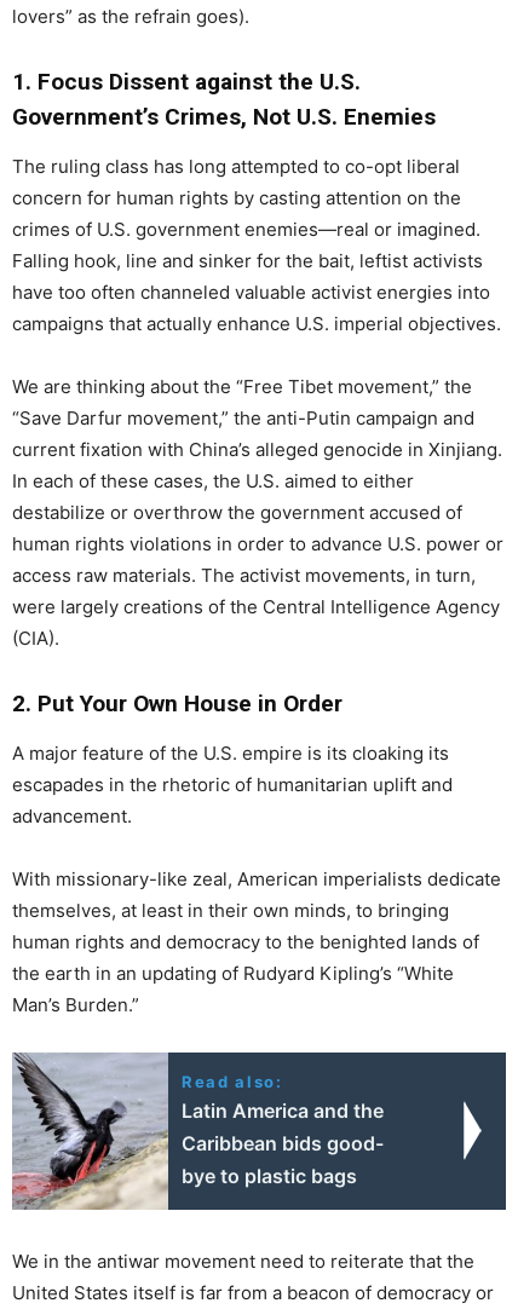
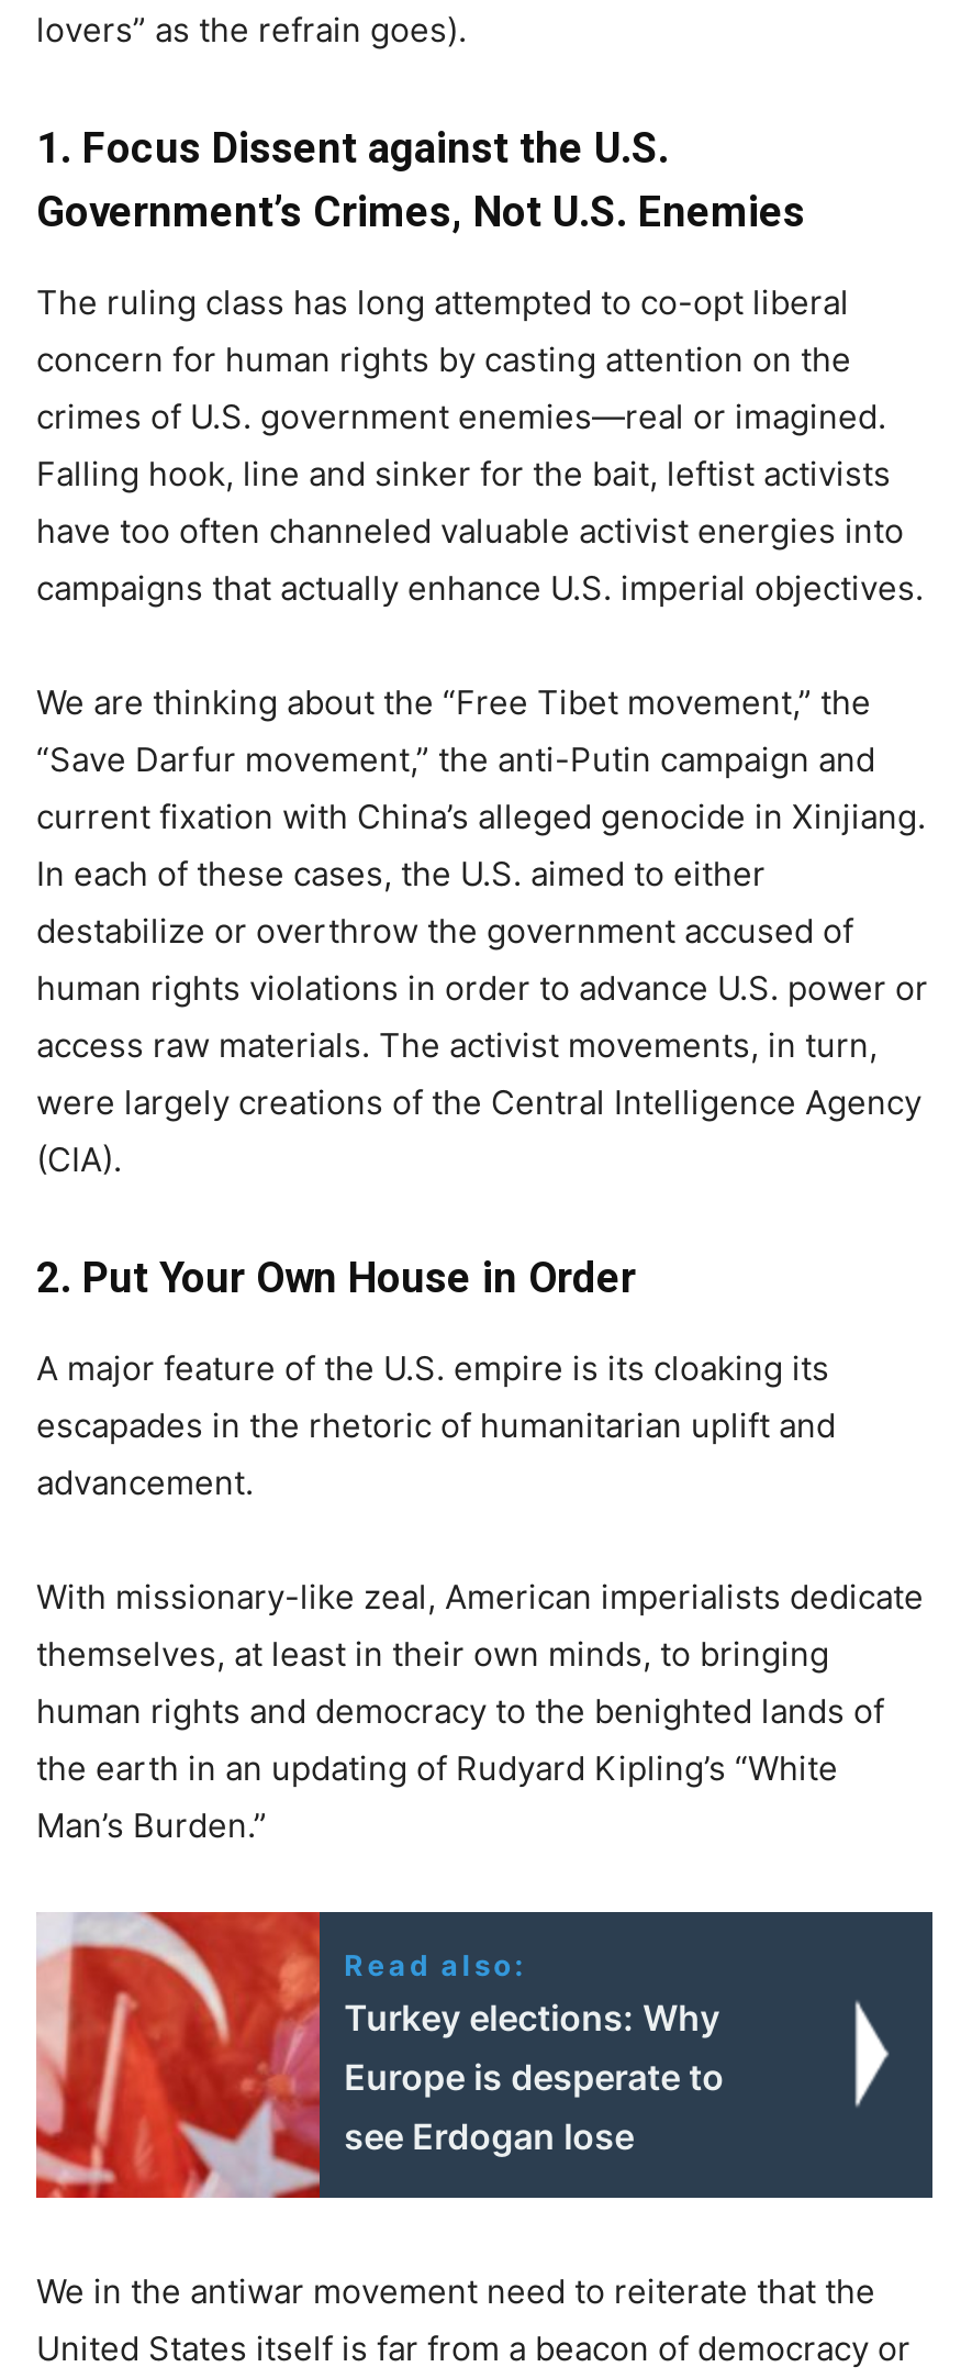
[11,1053,384,1211] [image] | Latin America and the | Caribbean bids good- | bye to plastic bags -> [34,1910,724,2200] [image] | Turkey elections: Why | Europe is desperate to | see Erdogan lose

